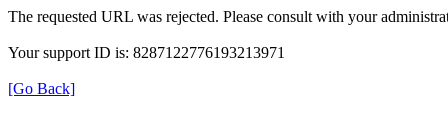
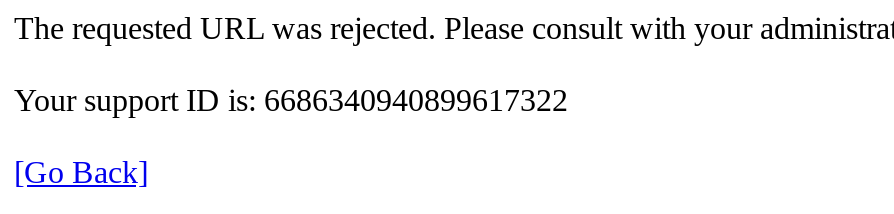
[8,44,285,61] Your support ID is: 8287122776193213971 -> [14,83,568,117] Your support ID is: 6686340940899617322

